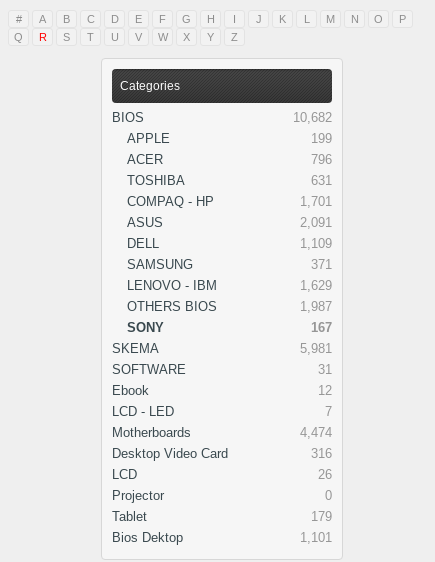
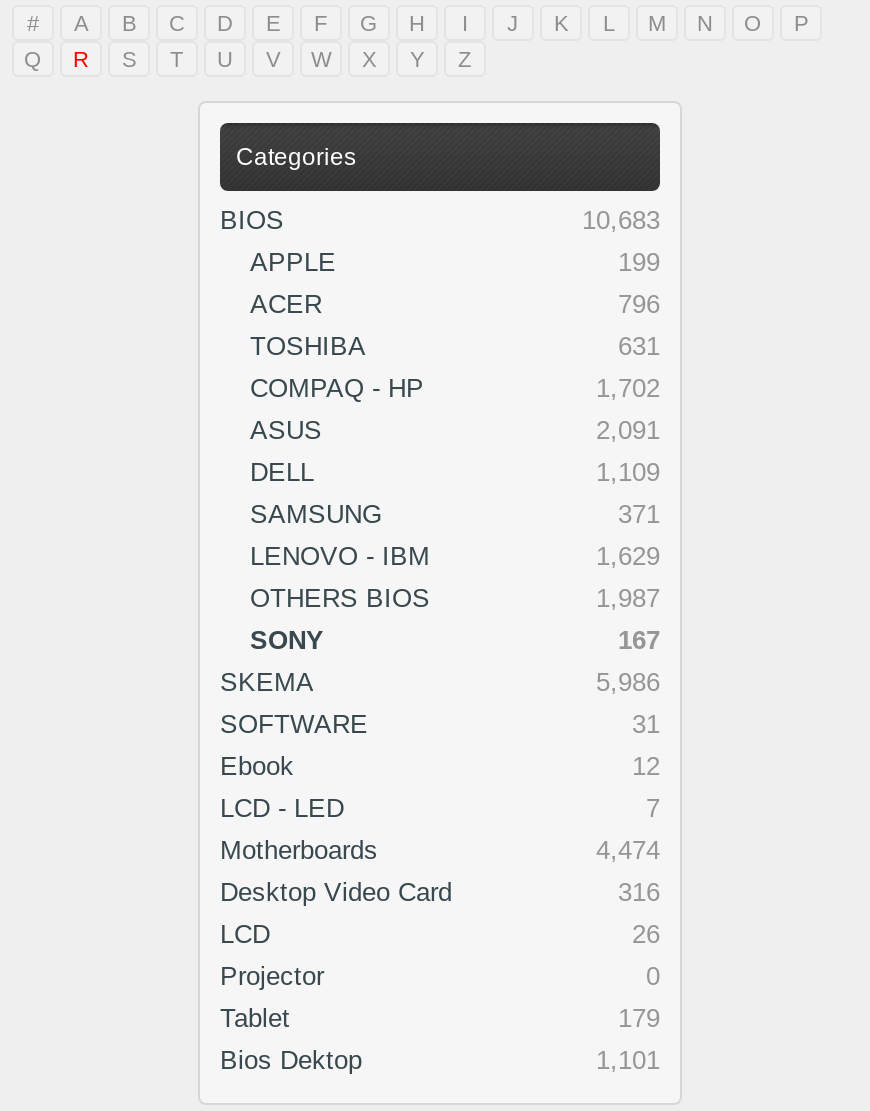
[293,110,332,125] 10,682 -> [582,205,660,235] 10,683
[300,194,332,209] 1,701 -> [596,373,660,403] 1,702
[300,341,332,356] 5,981 -> [596,667,660,697] 5,986

